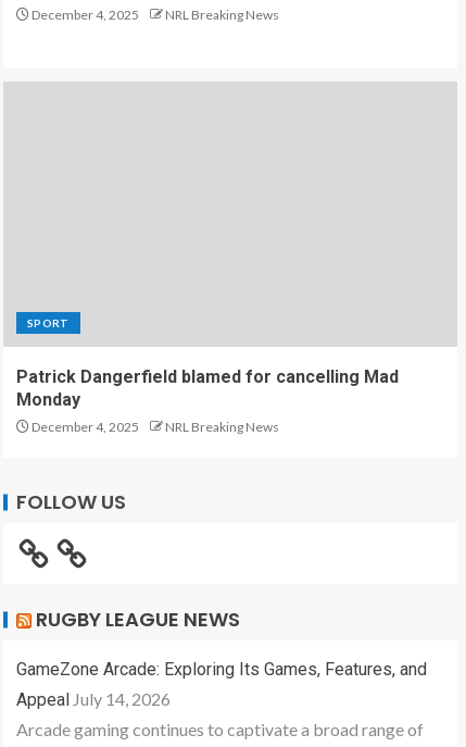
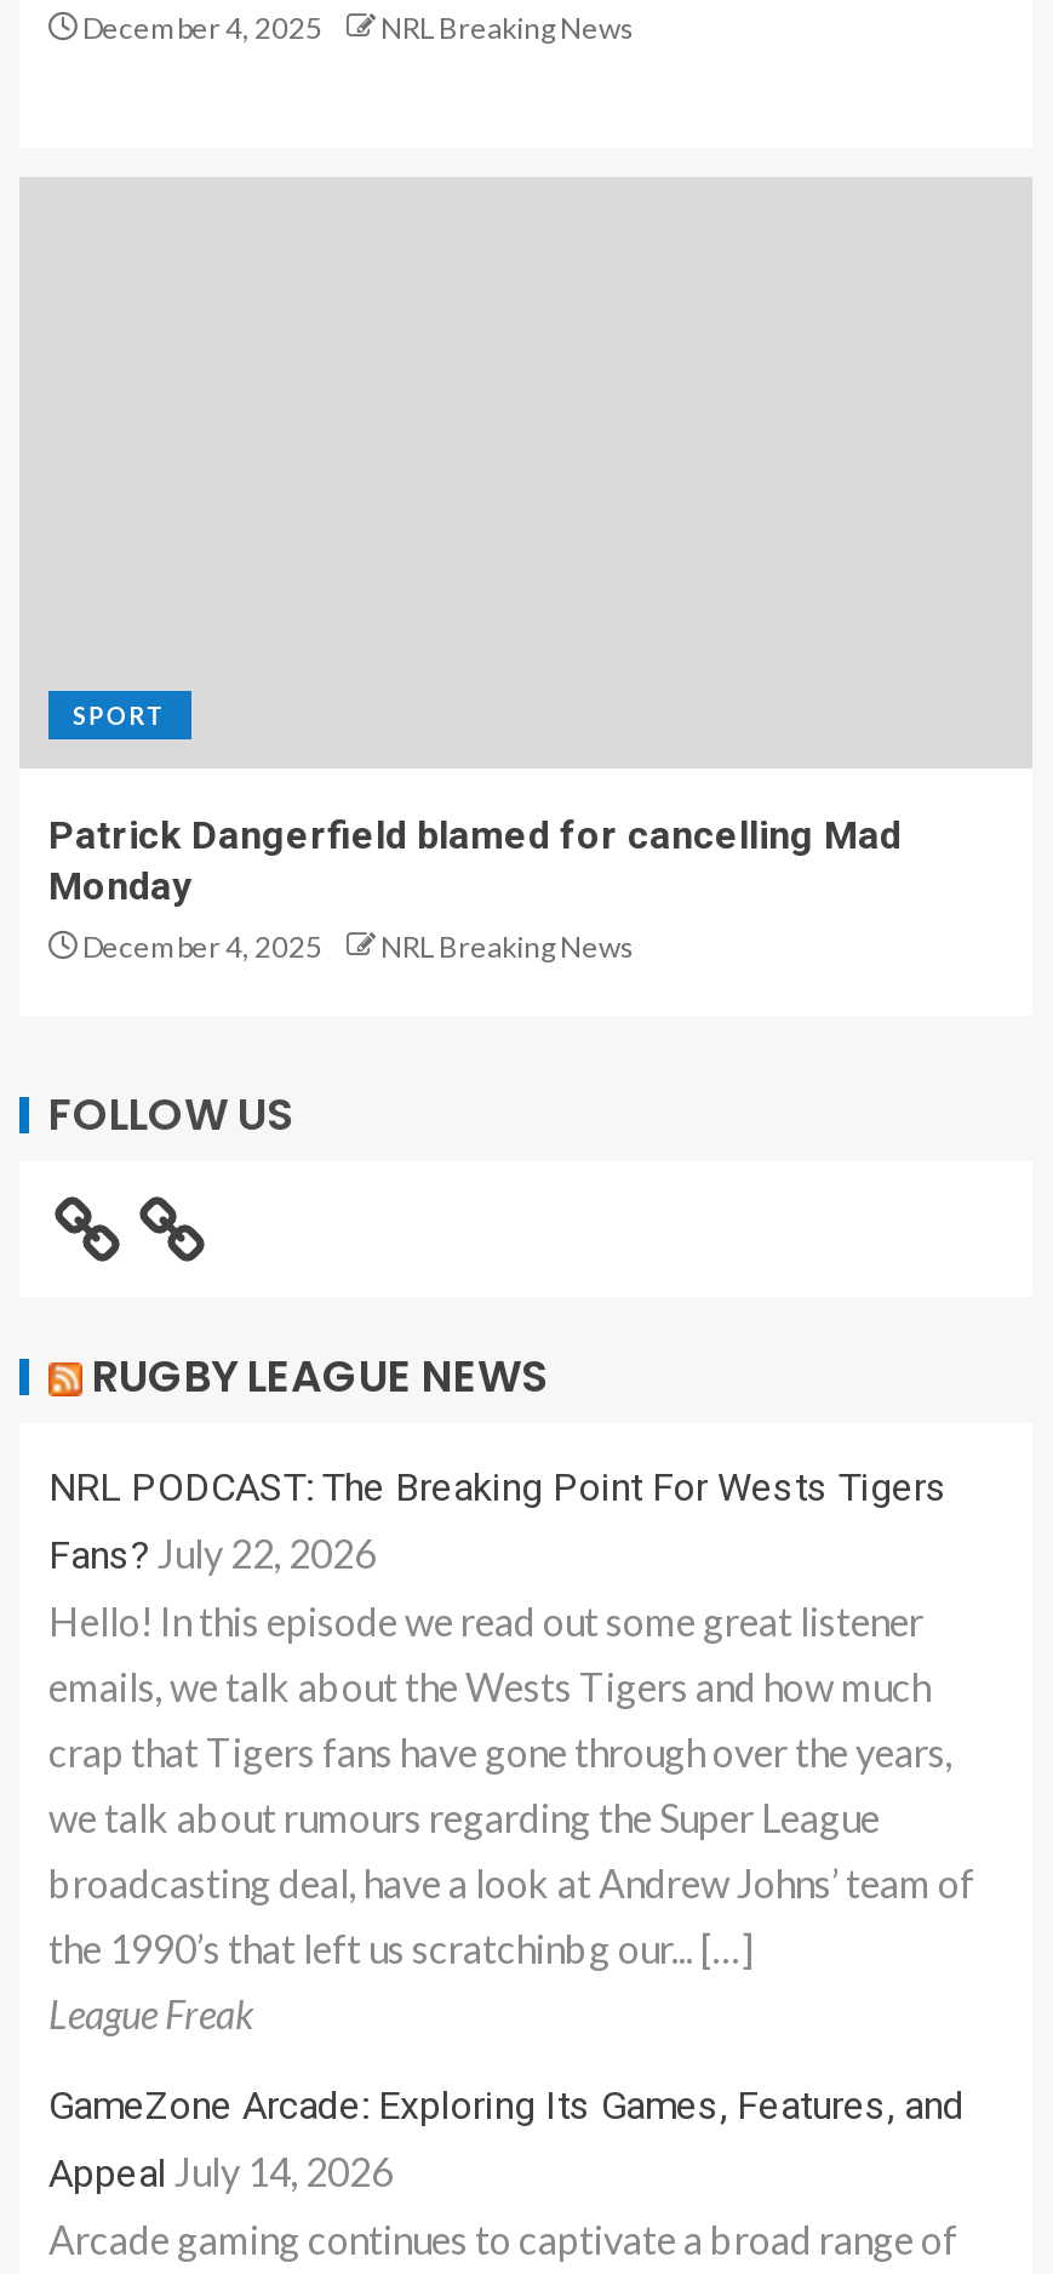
none -> [48,1465,974,2037] NRL PODCAST: The Breaking Point For Wests Tigers | Fans? July 22, 2026 | Hello! In this episode we read out some great listener | emails, we talk about the Wests Tigers and how much | crap that Tigers fans have gone through over the years, | we talk about rumours regarding the Super League | broadcasting deal, have a look at Andrew Johns’ team of | the 1990’s that left us scratchinbg our... […] | League Freak

